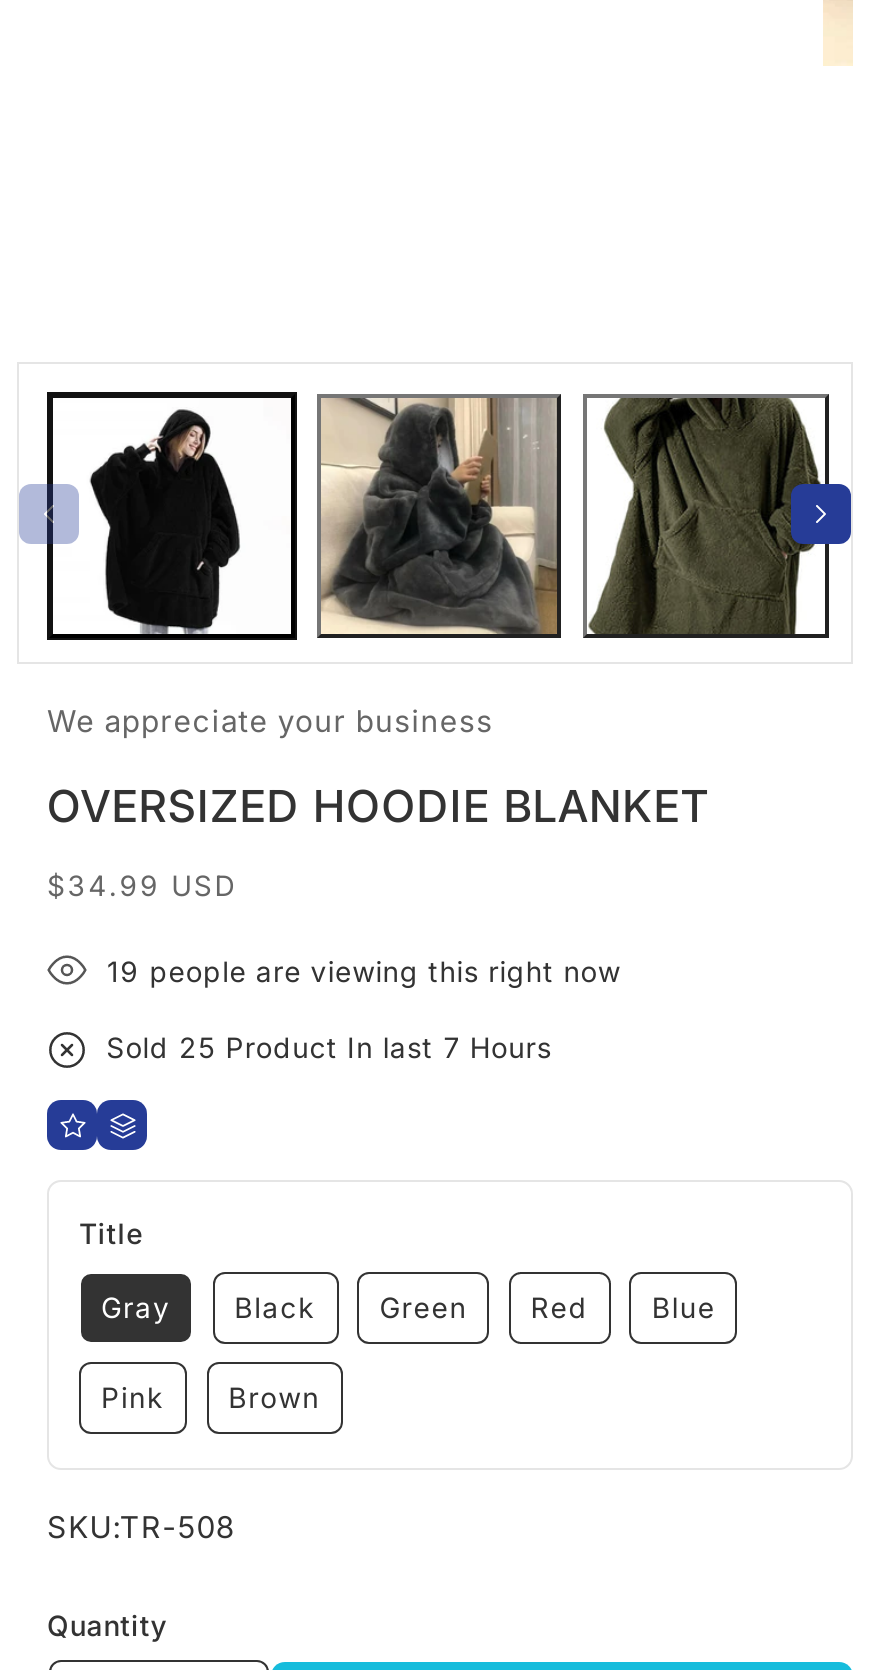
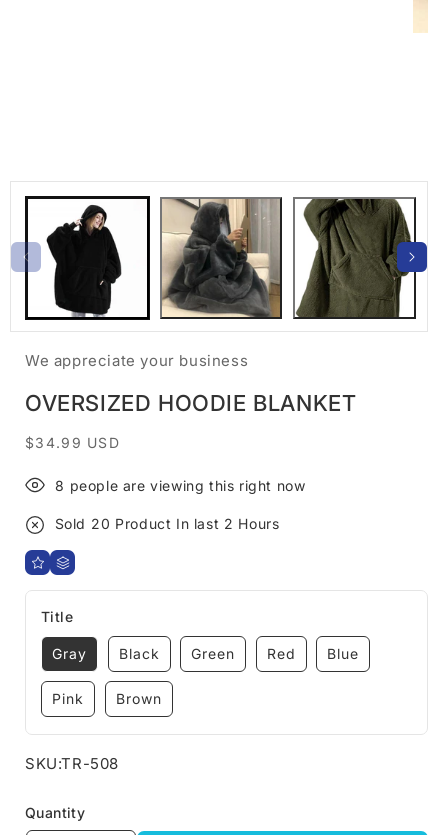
[107,954,621,988] 19 people are viewing this right now -> [55,477,305,494] 8 people are viewing this right now
[106,1030,552,1065] Sold 25 Product In last 7 Hours -> [55,515,279,532] Sold 20 Product In last 2 Hours

